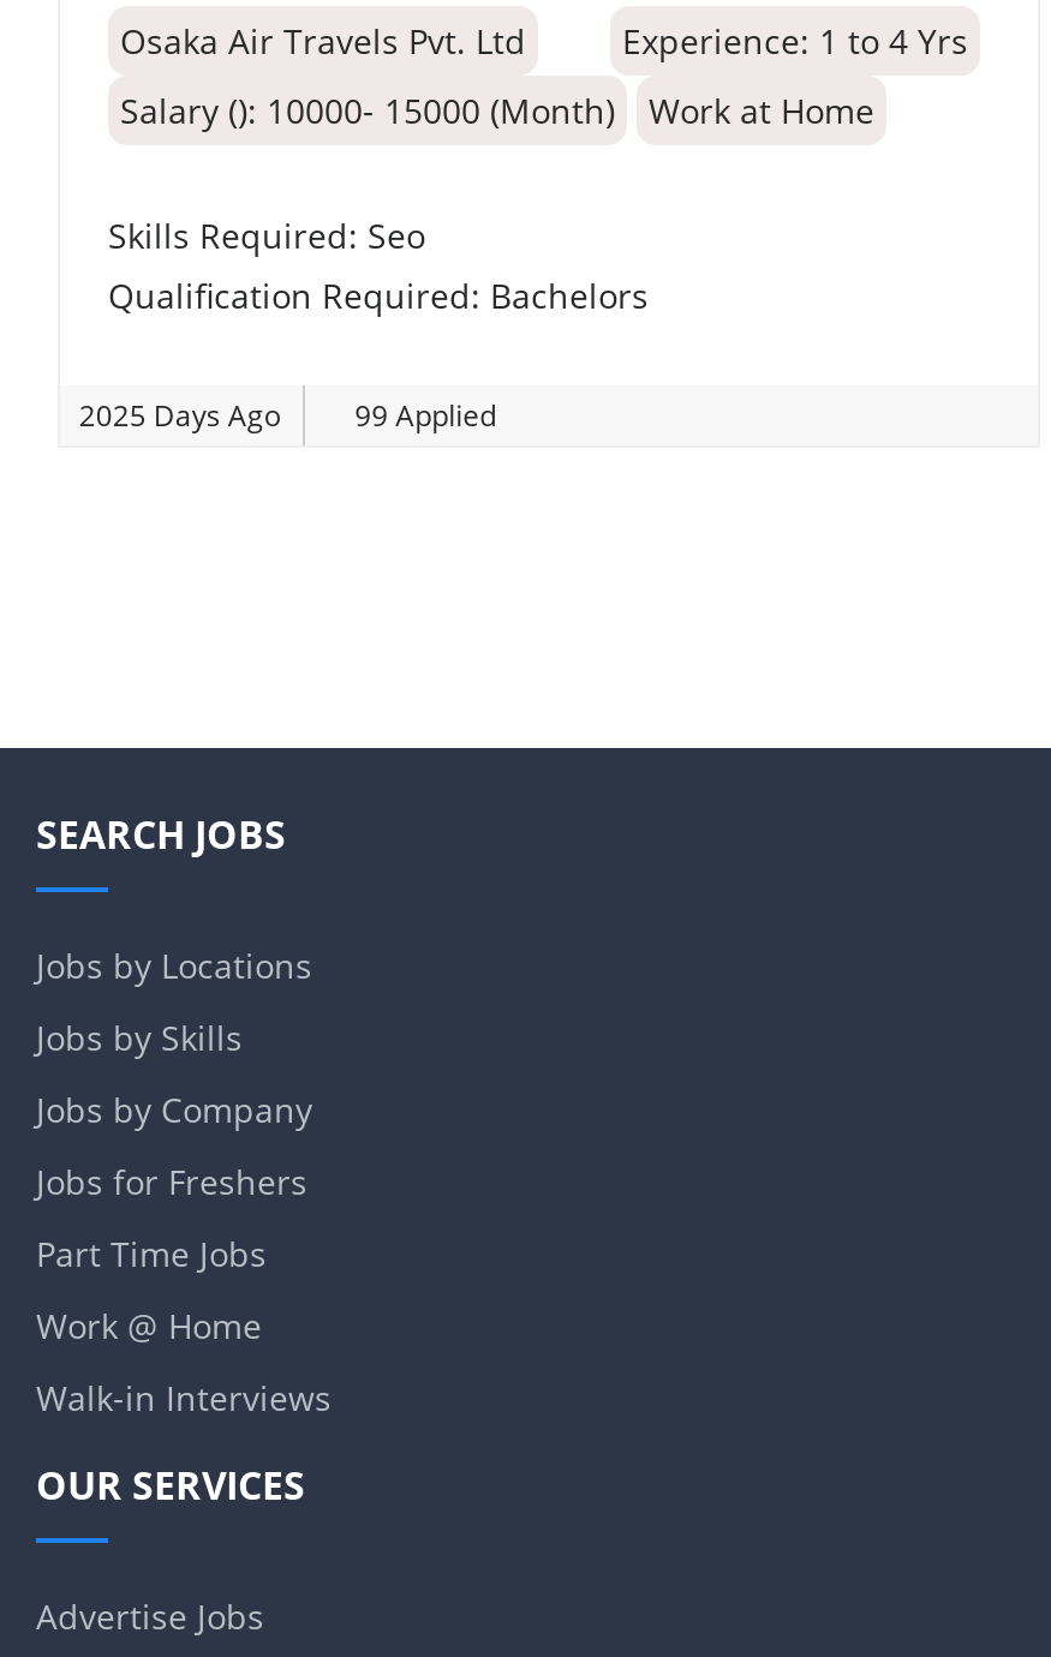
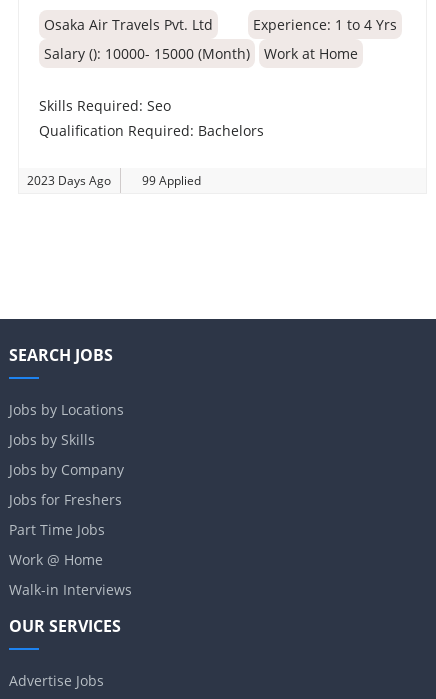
[79,395,496,436] 2025 Days Ago 99 Applied -> [27,172,201,189] 2023 Days Ago 99 Applied

